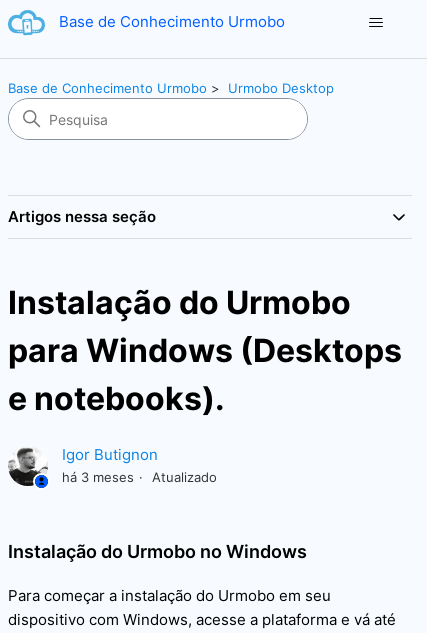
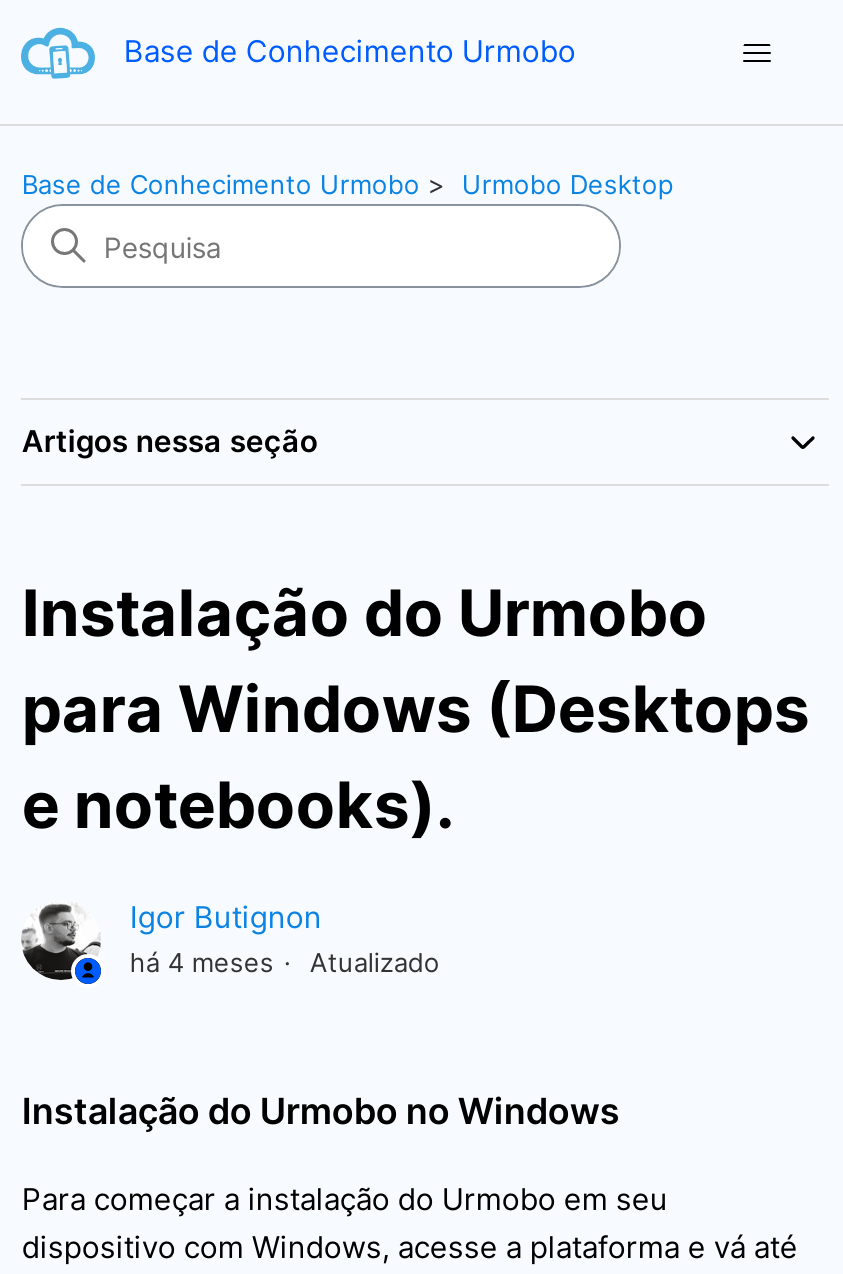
[62,469,217,485] há 3 meses Atualizado -> [130,947,440,979] há 4 meses Atualizado

